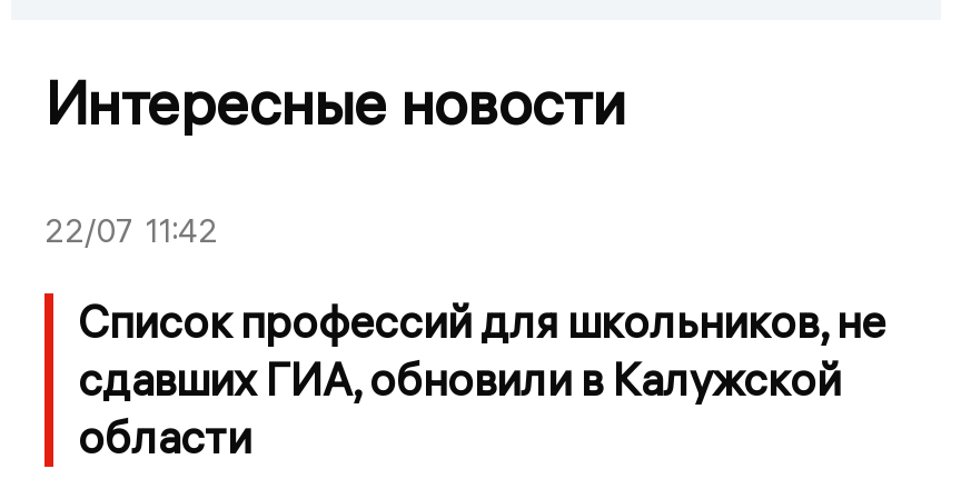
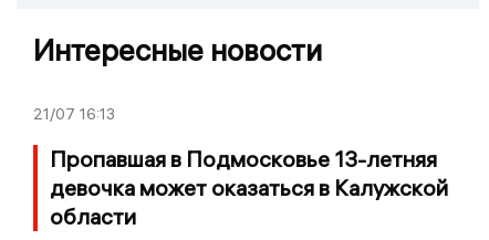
[44,212,218,252] 22/07 11:42 -> [33,104,115,124] 21/07 16:13
[78,294,885,407] Список профессий для школьников, не | сдавших ГИА, обновили в Калужской -> [50,145,448,202] Пропавшая в Подмосковье 13-летняя | девочка может оказаться в Калужской

